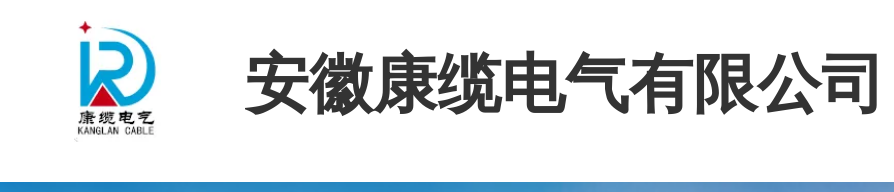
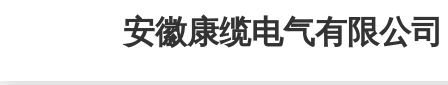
[75,20,159,136] [image] -> none

